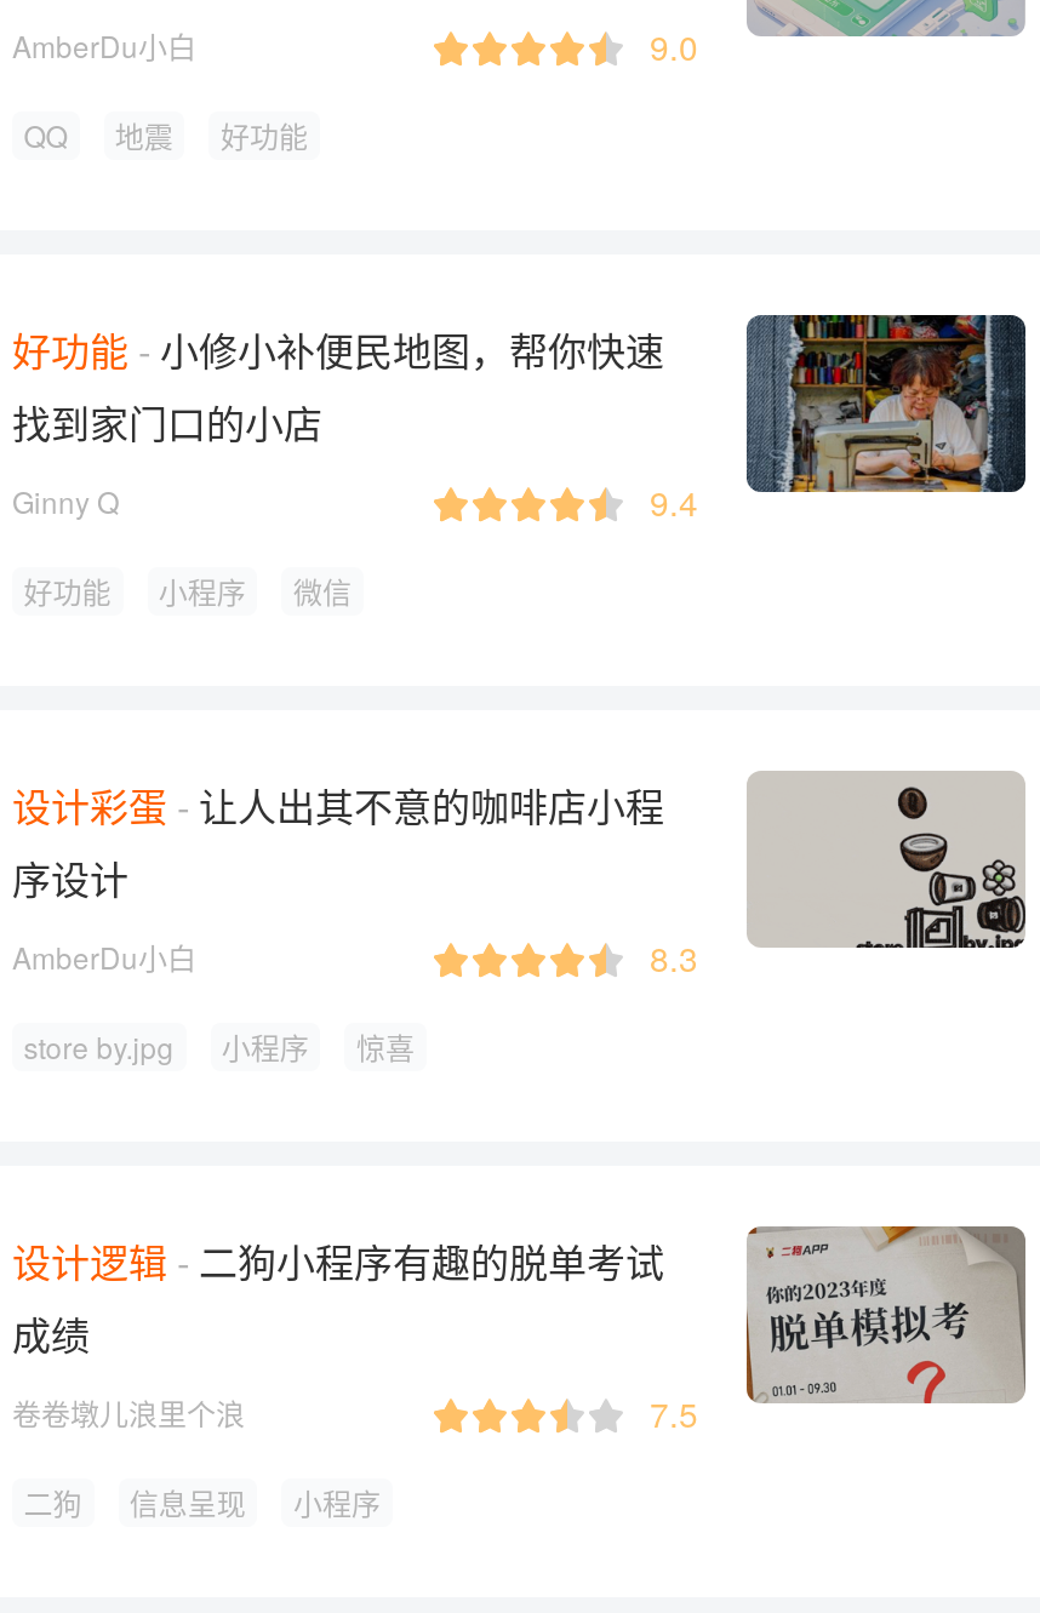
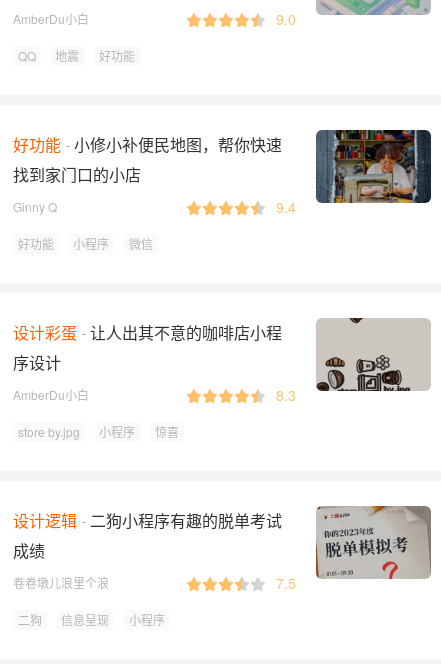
[749,771,1025,948] [image] -> [316,317,430,391] [image]

